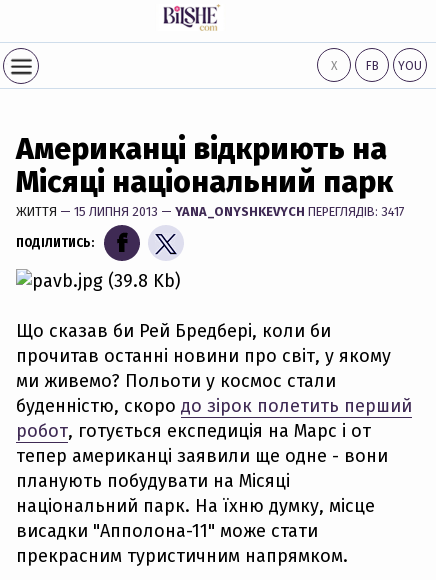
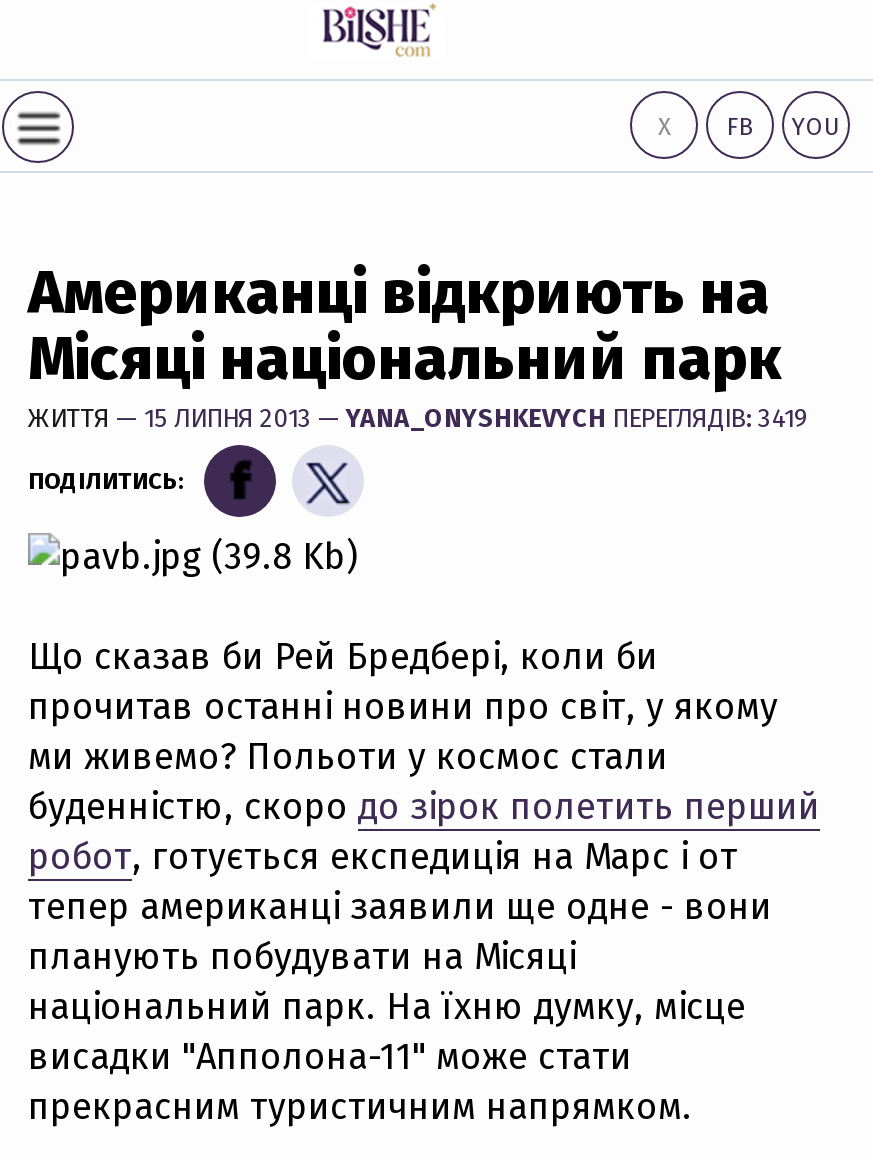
[16,204,405,219] ЖИТТЯ — 15 ЛИПНЯ 2013 — YANA_ONYSHKEVYCH ПЕРЕГЛЯДІВ: 3417 -> [28,403,808,433] ЖИТТЯ — 15 ЛИПНЯ 2013 — YANA_ONYSHKEVYCH ПЕРЕГЛЯДІВ: 3419

